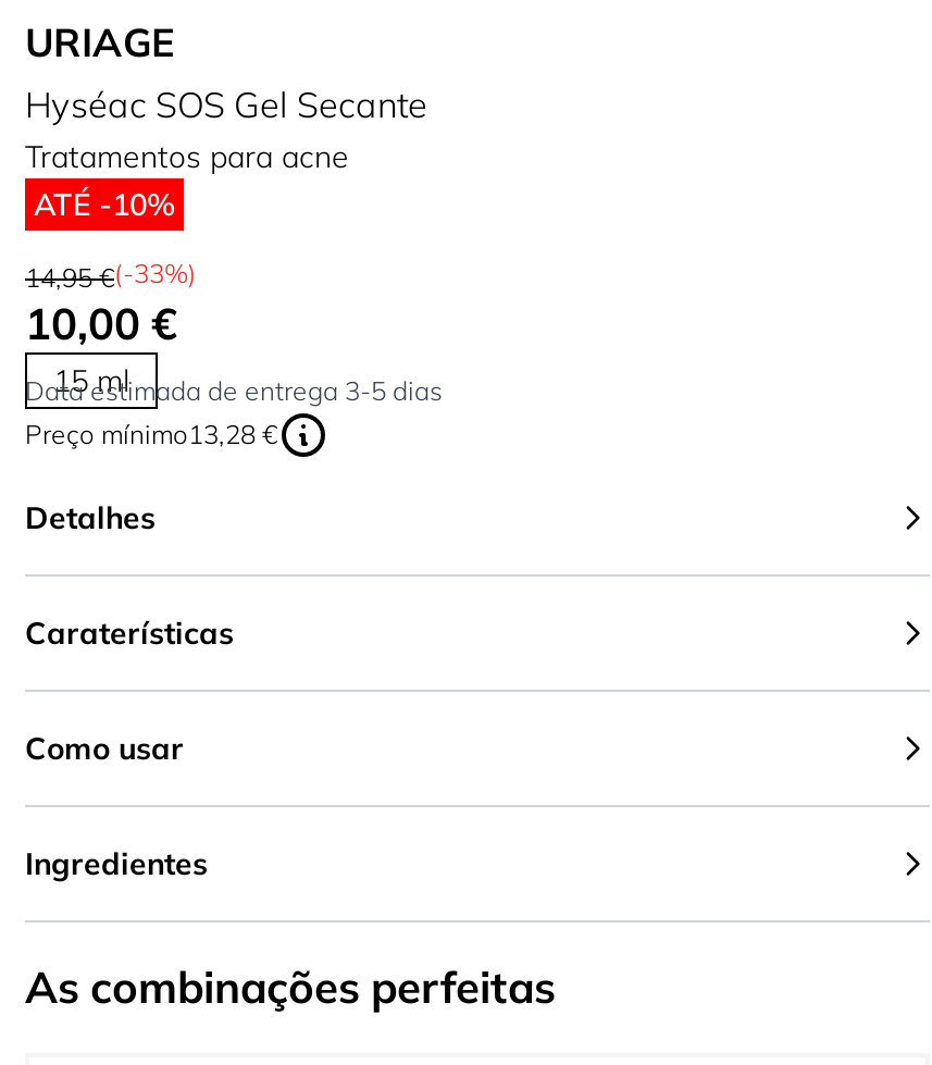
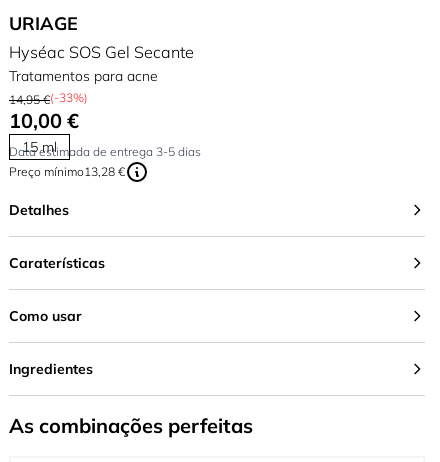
[34,185,175,224] ATÉ -10% -> none

